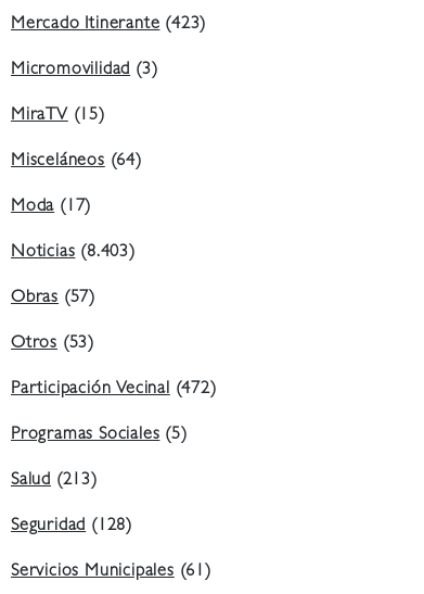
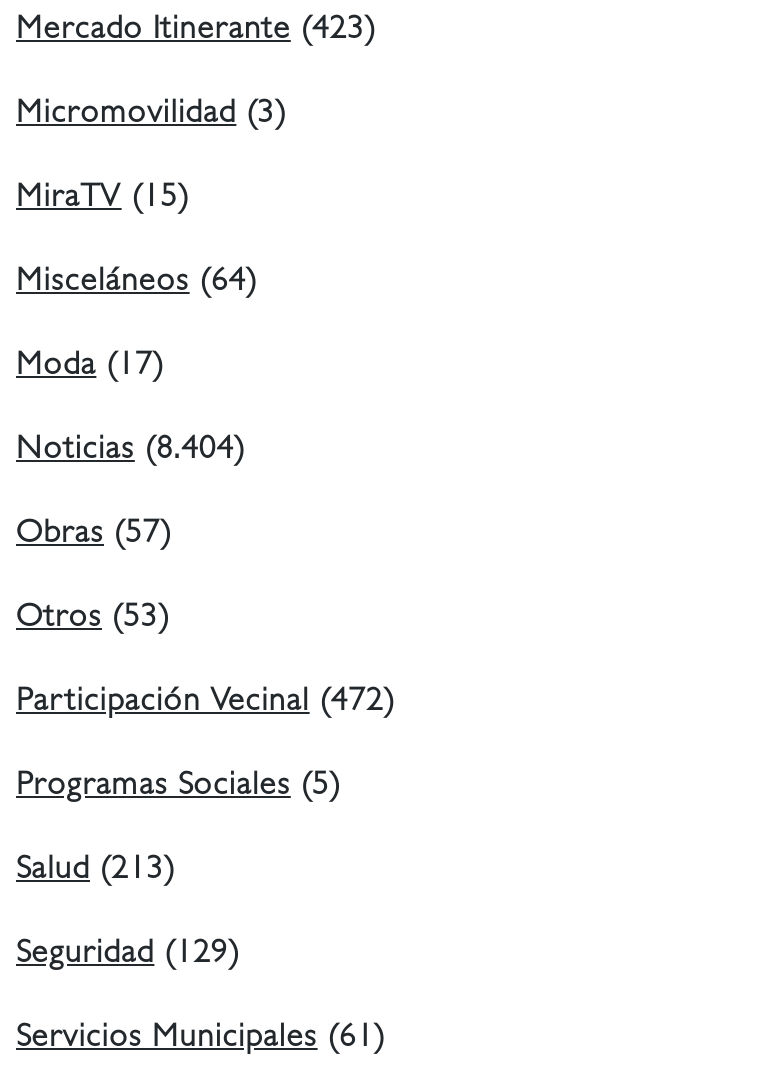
[11,244,135,261] Noticias (8.403) -> [16,436,246,468] Noticias (8.404)
[11,518,132,535] Seguridad (128) -> [16,940,240,972] Seguridad (129)

